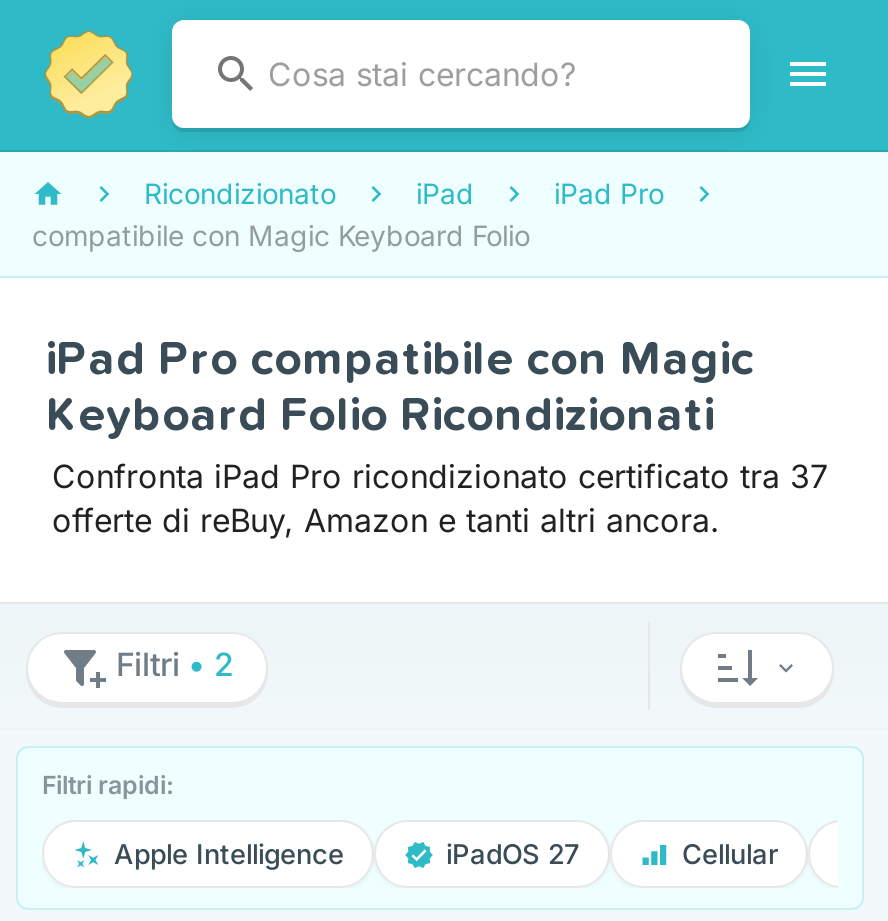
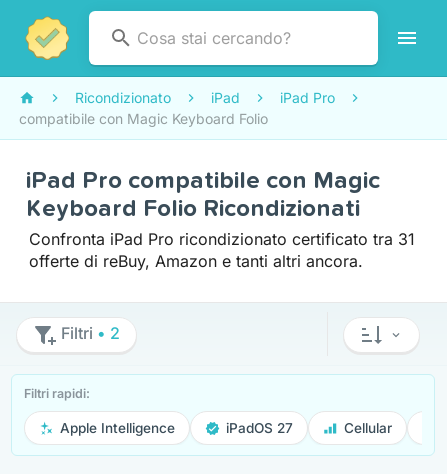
[52,456,828,496] Confronta iPad Pro ricondizionato certificato tra 37 -> [29,229,415,249] Confronta iPad Pro ricondizionato certificato tra 31

